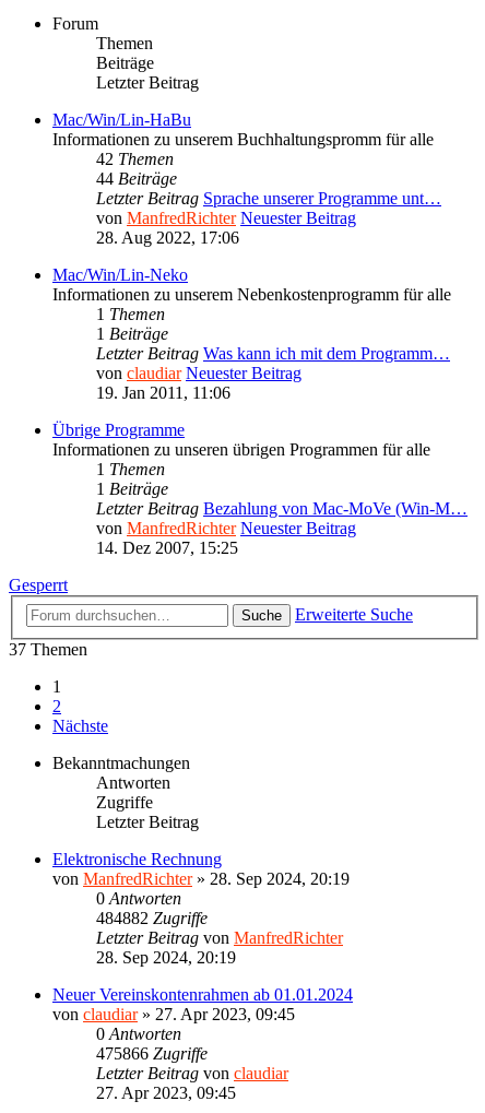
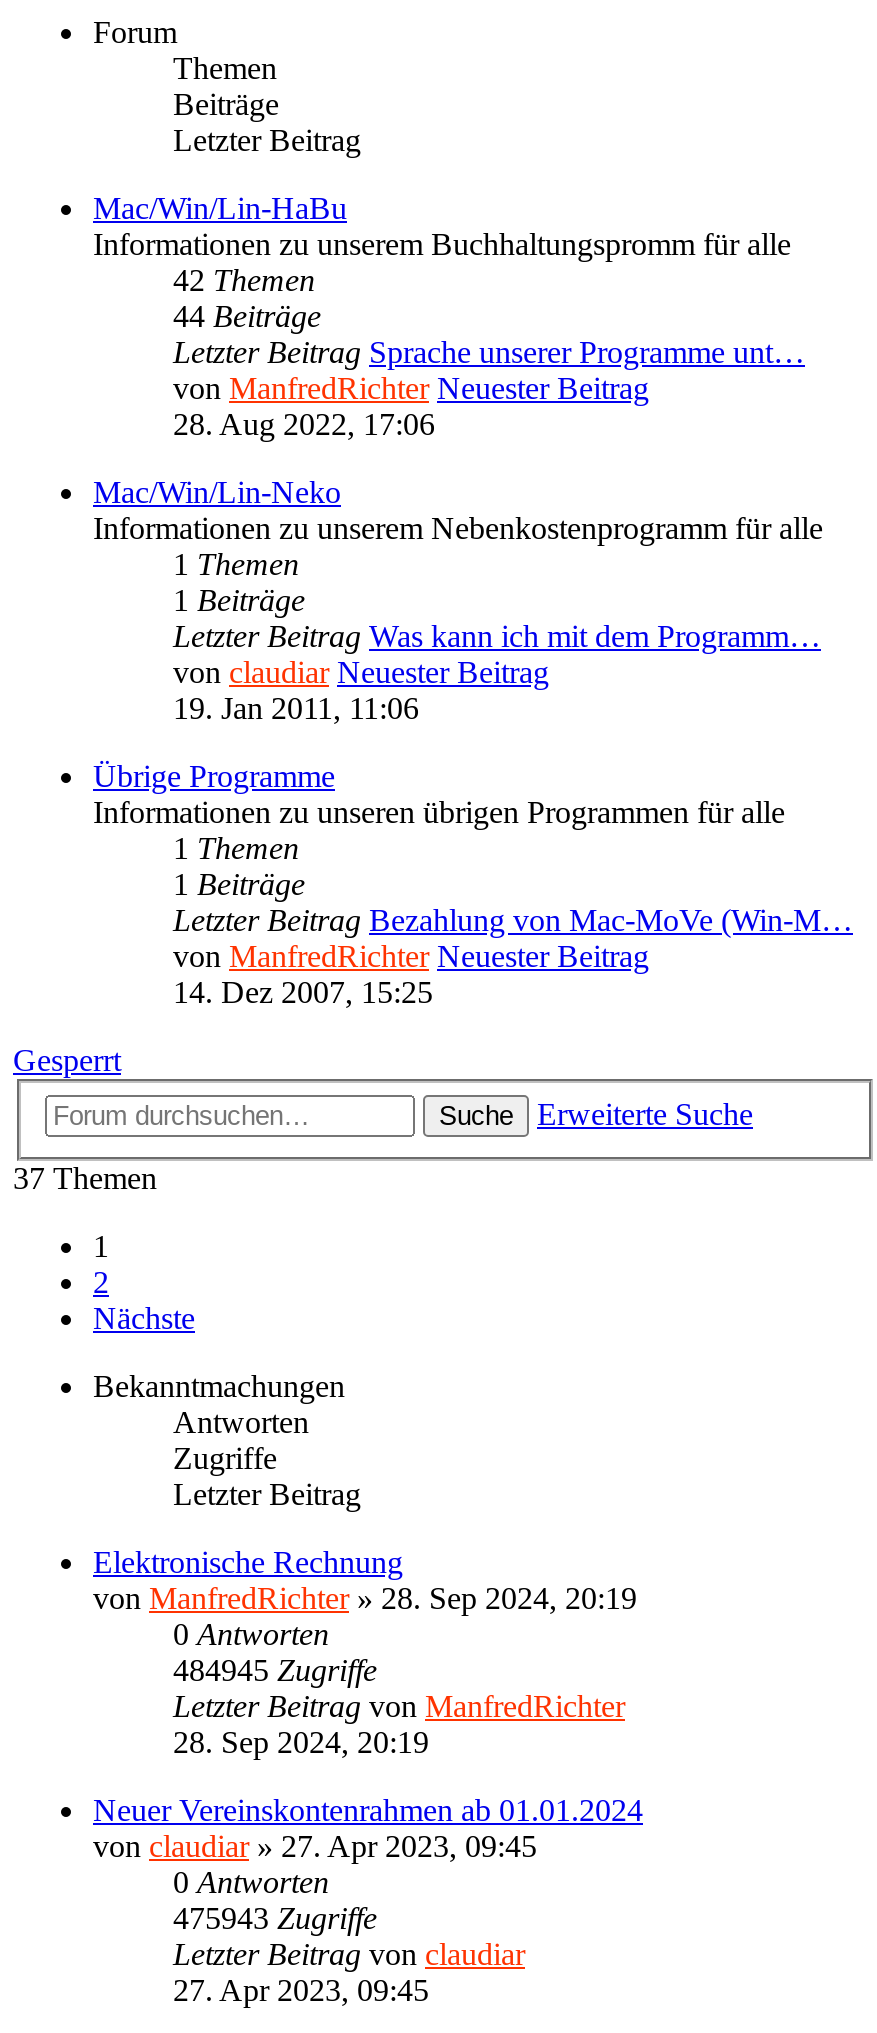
[96,909,208,927] 484882 Zugriffe -> [173,1653,377,1687] 484945 Zugriffe
[96,1044,208,1063] 475866 Zugriffe -> [173,1901,377,1935] 475943 Zugriffe

